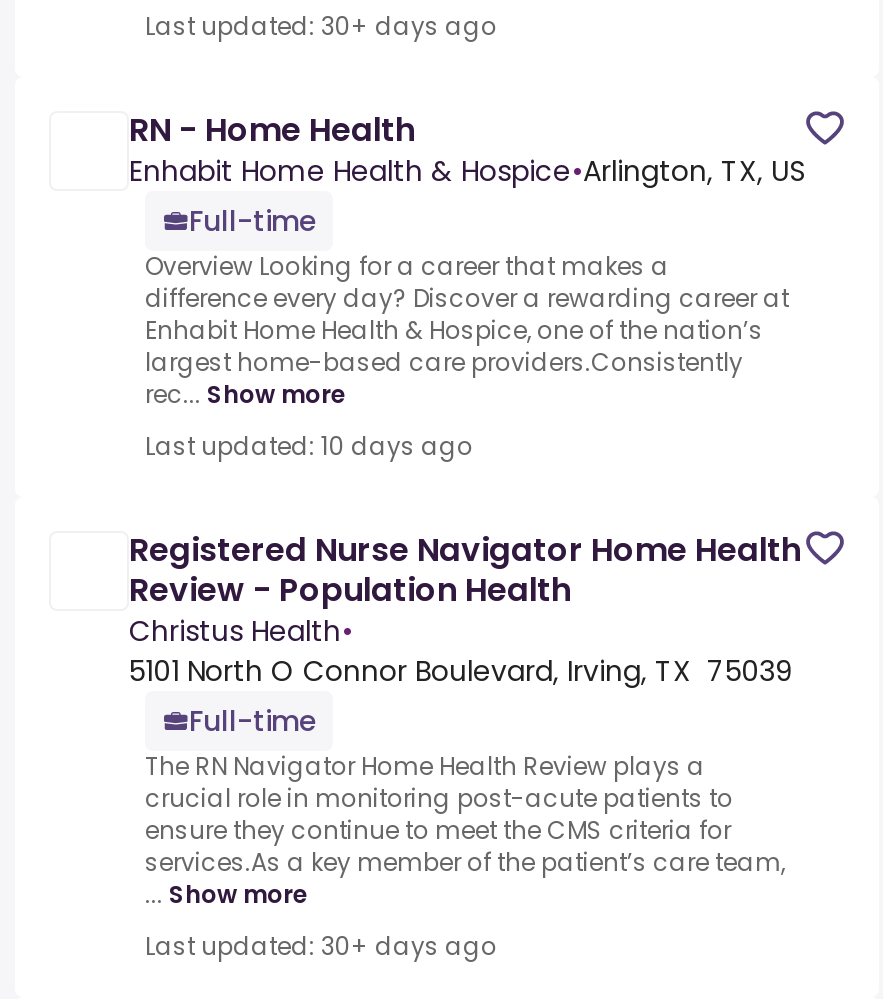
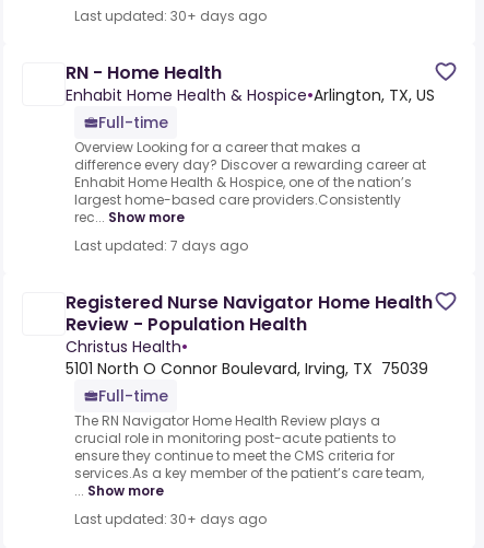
[145,429,473,463] Last updated: 10 days ago -> [74,236,248,255] Last updated: 7 days ago

